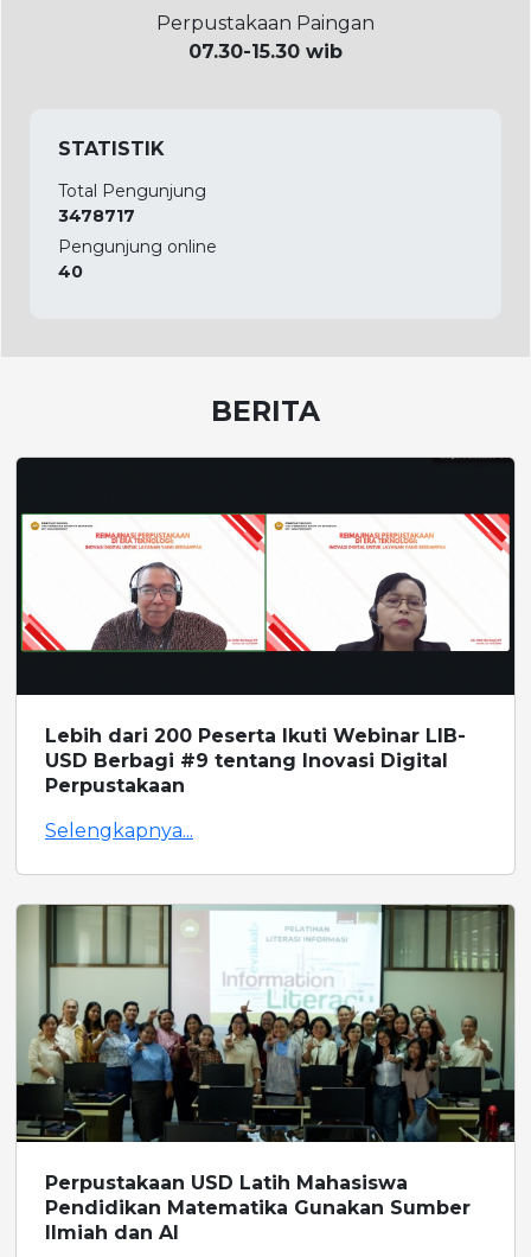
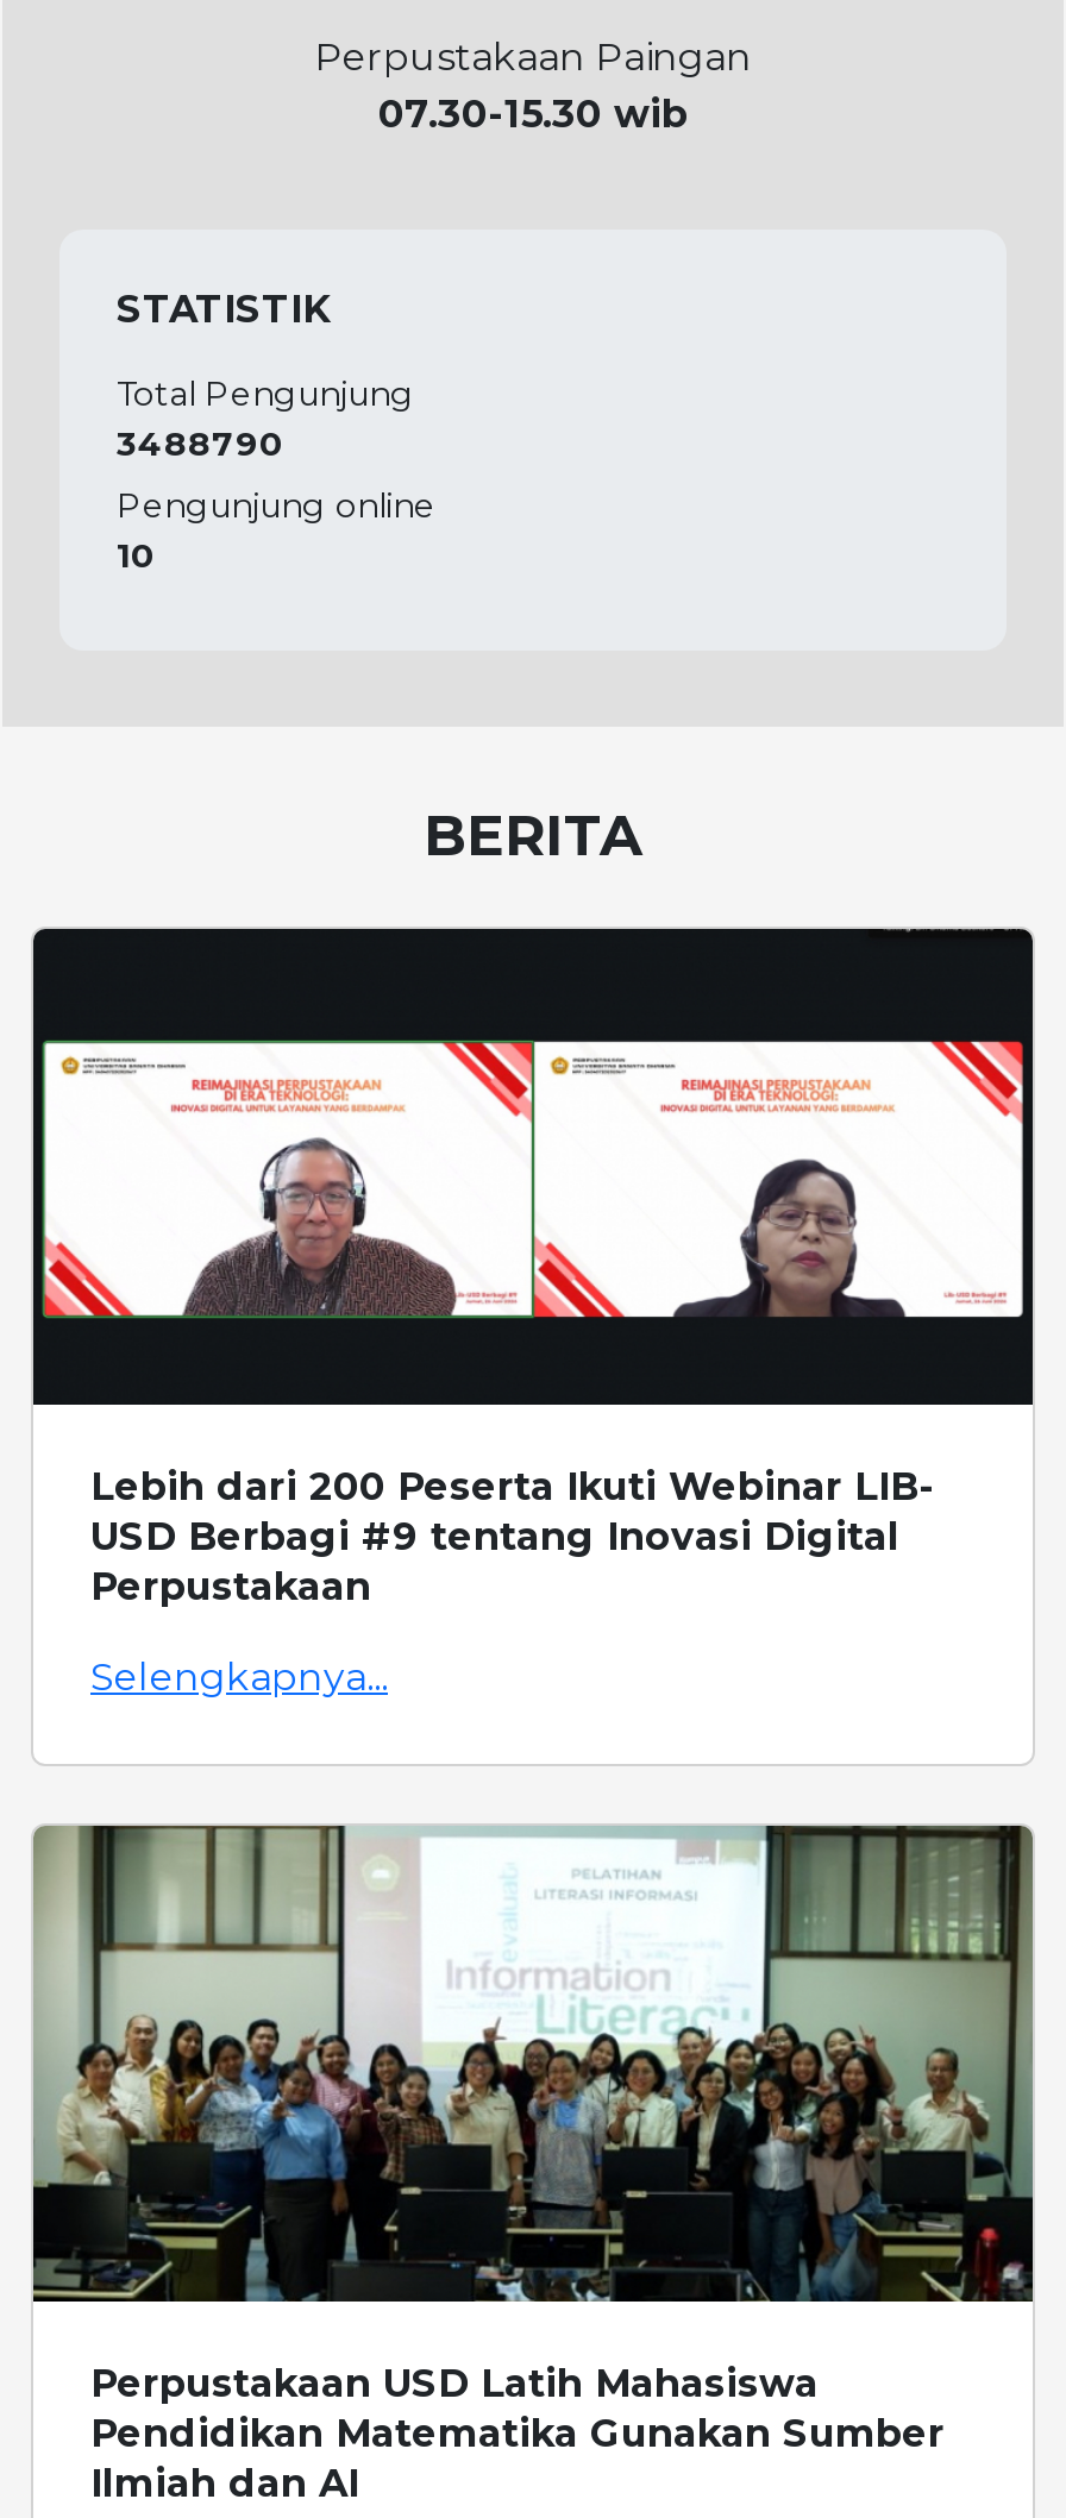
[58,206,135,227] 3478717 -> [117,423,283,466] 3488790
[58,261,83,283] 40 -> [117,535,155,578] 10

